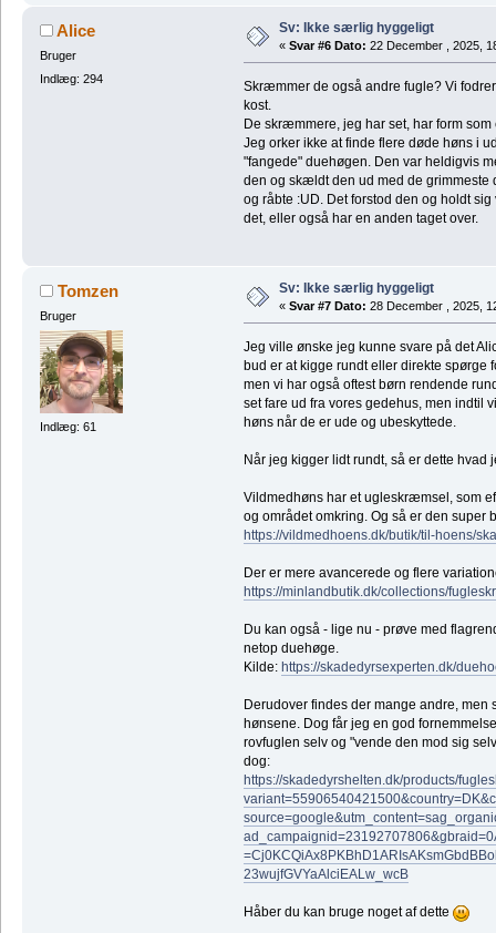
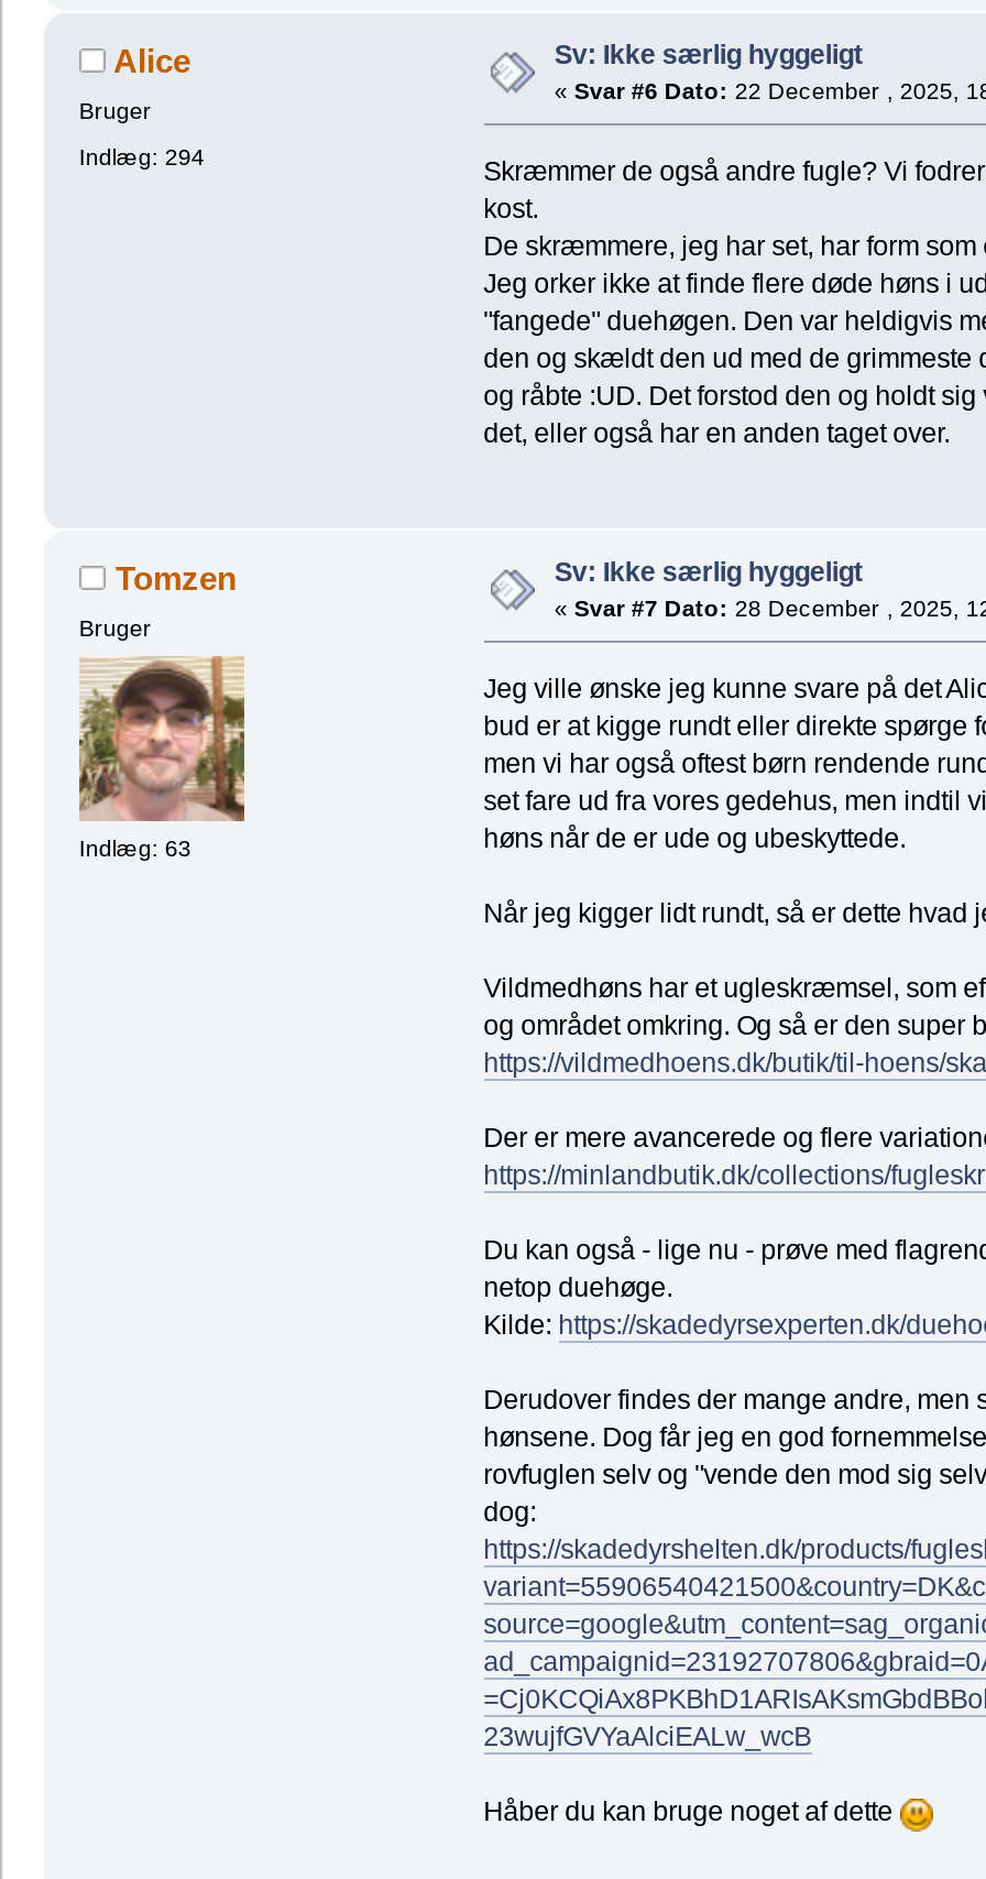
[40,420,96,434] Indlæg: 61 -> [79,835,191,861] Indlæg: 63

